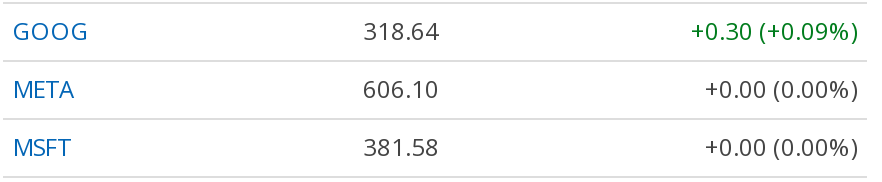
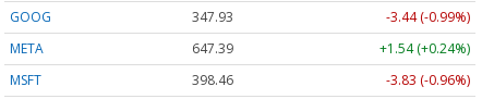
[363,14,439,48] 318.64 -> [192,8,233,26] 347.93
[691,14,857,48] +0.30 (+0.09%) -> [386,8,470,26] -3.44 (-0.99%)
[363,72,439,106] 606.10 -> [192,39,233,58] 647.39
[705,72,857,106] +0.00 (0.00%) -> [379,39,470,58] +1.54 (+0.24%)
[363,130,439,164] 381.58 -> [192,71,233,89] 398.46
[705,130,857,164] +0.00 (0.00%) -> [386,71,470,89] -3.83 (-0.96%)

